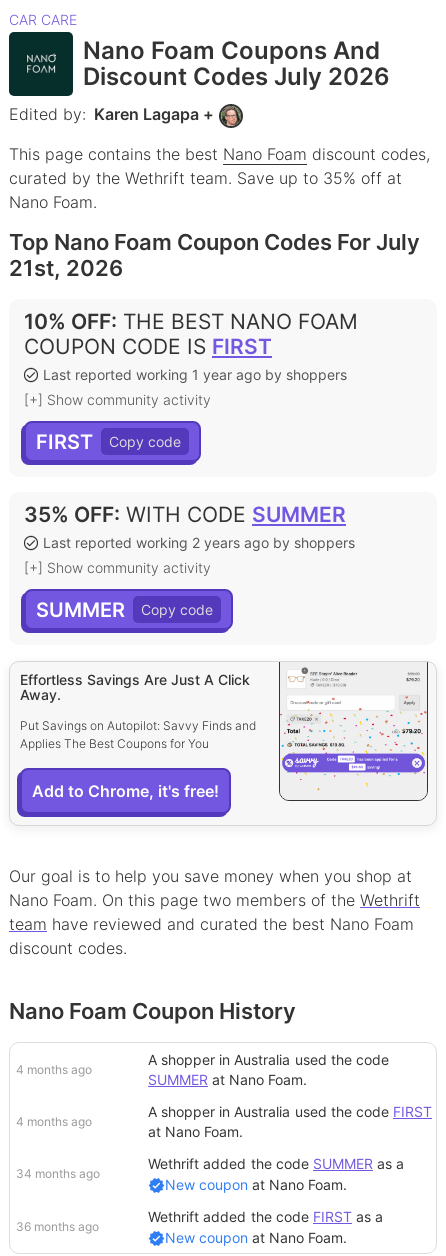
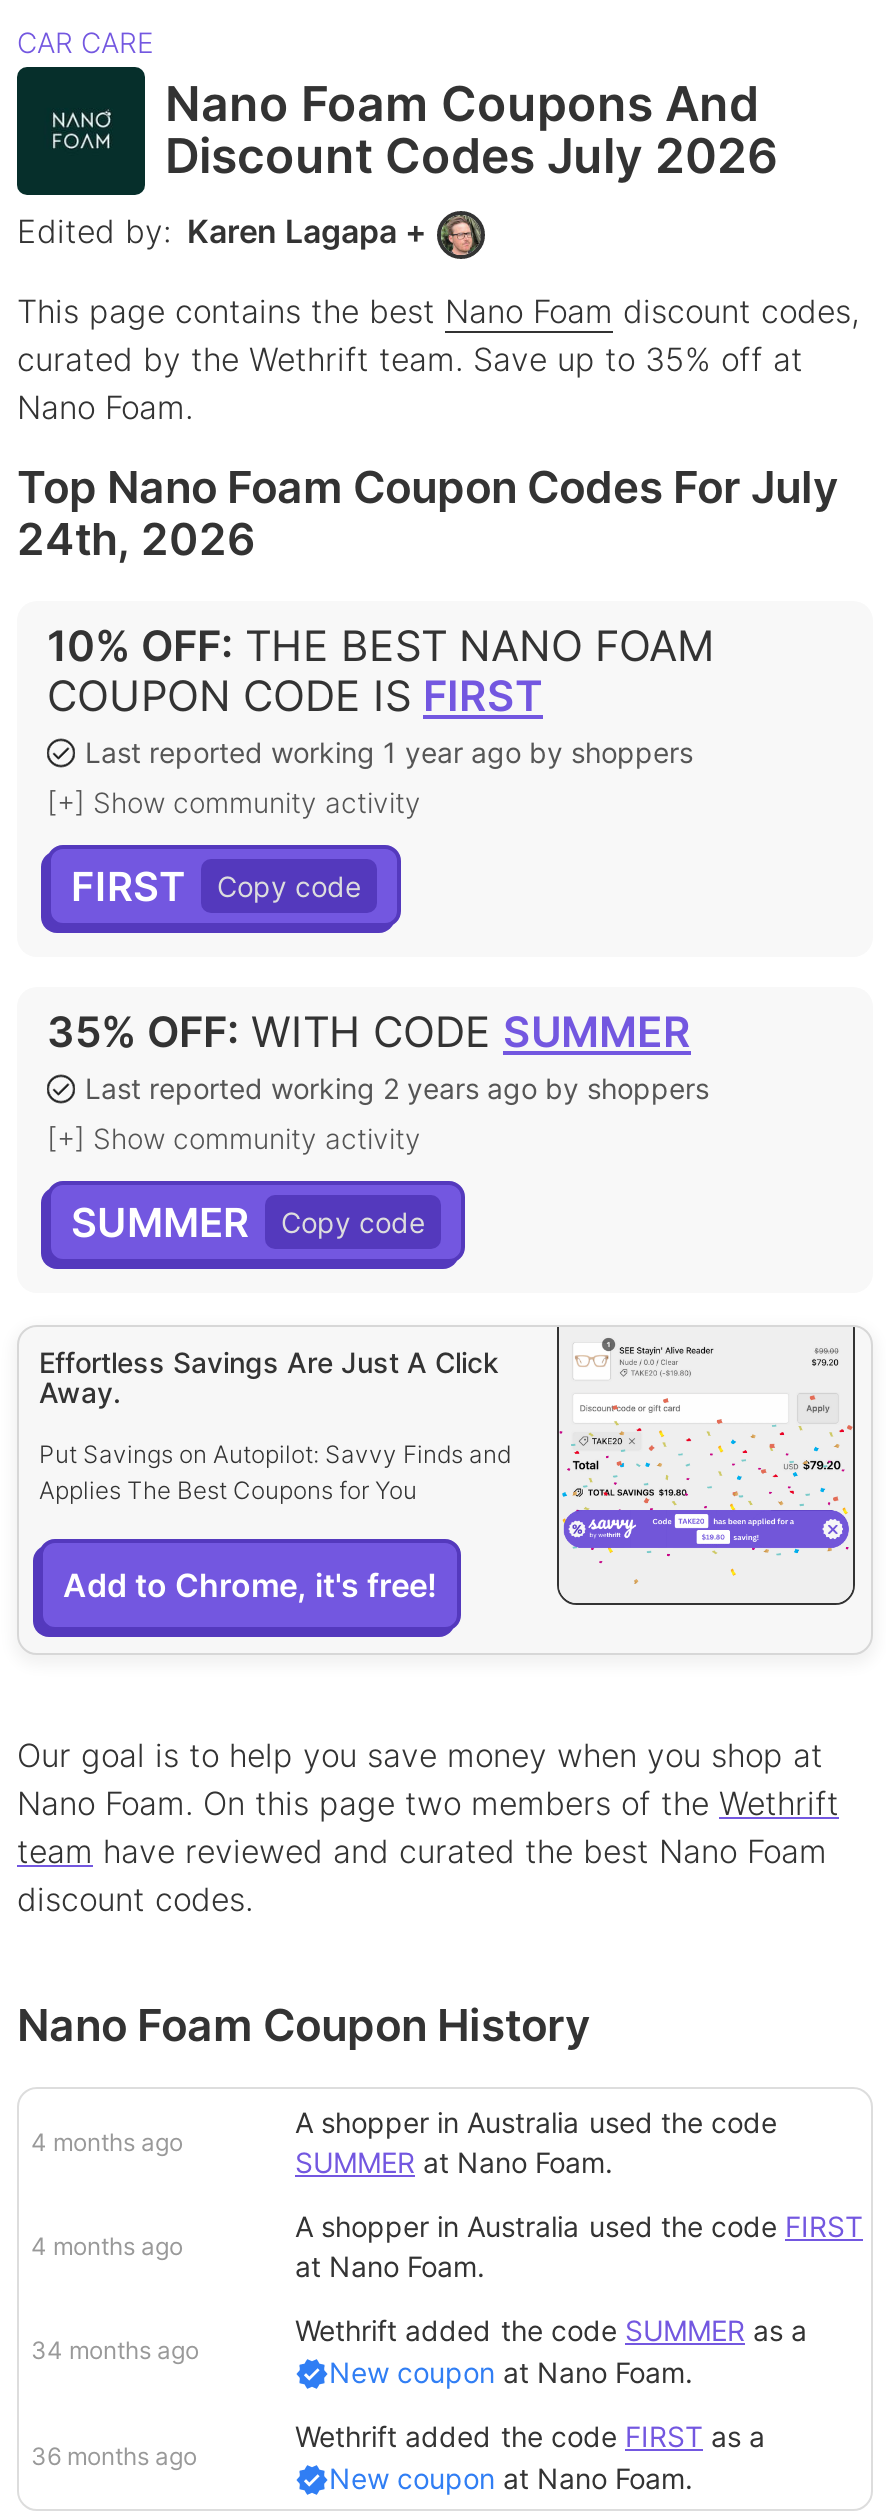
[9,255,123,281] 21st, 2026 -> [17,513,255,565] 24th, 2026

